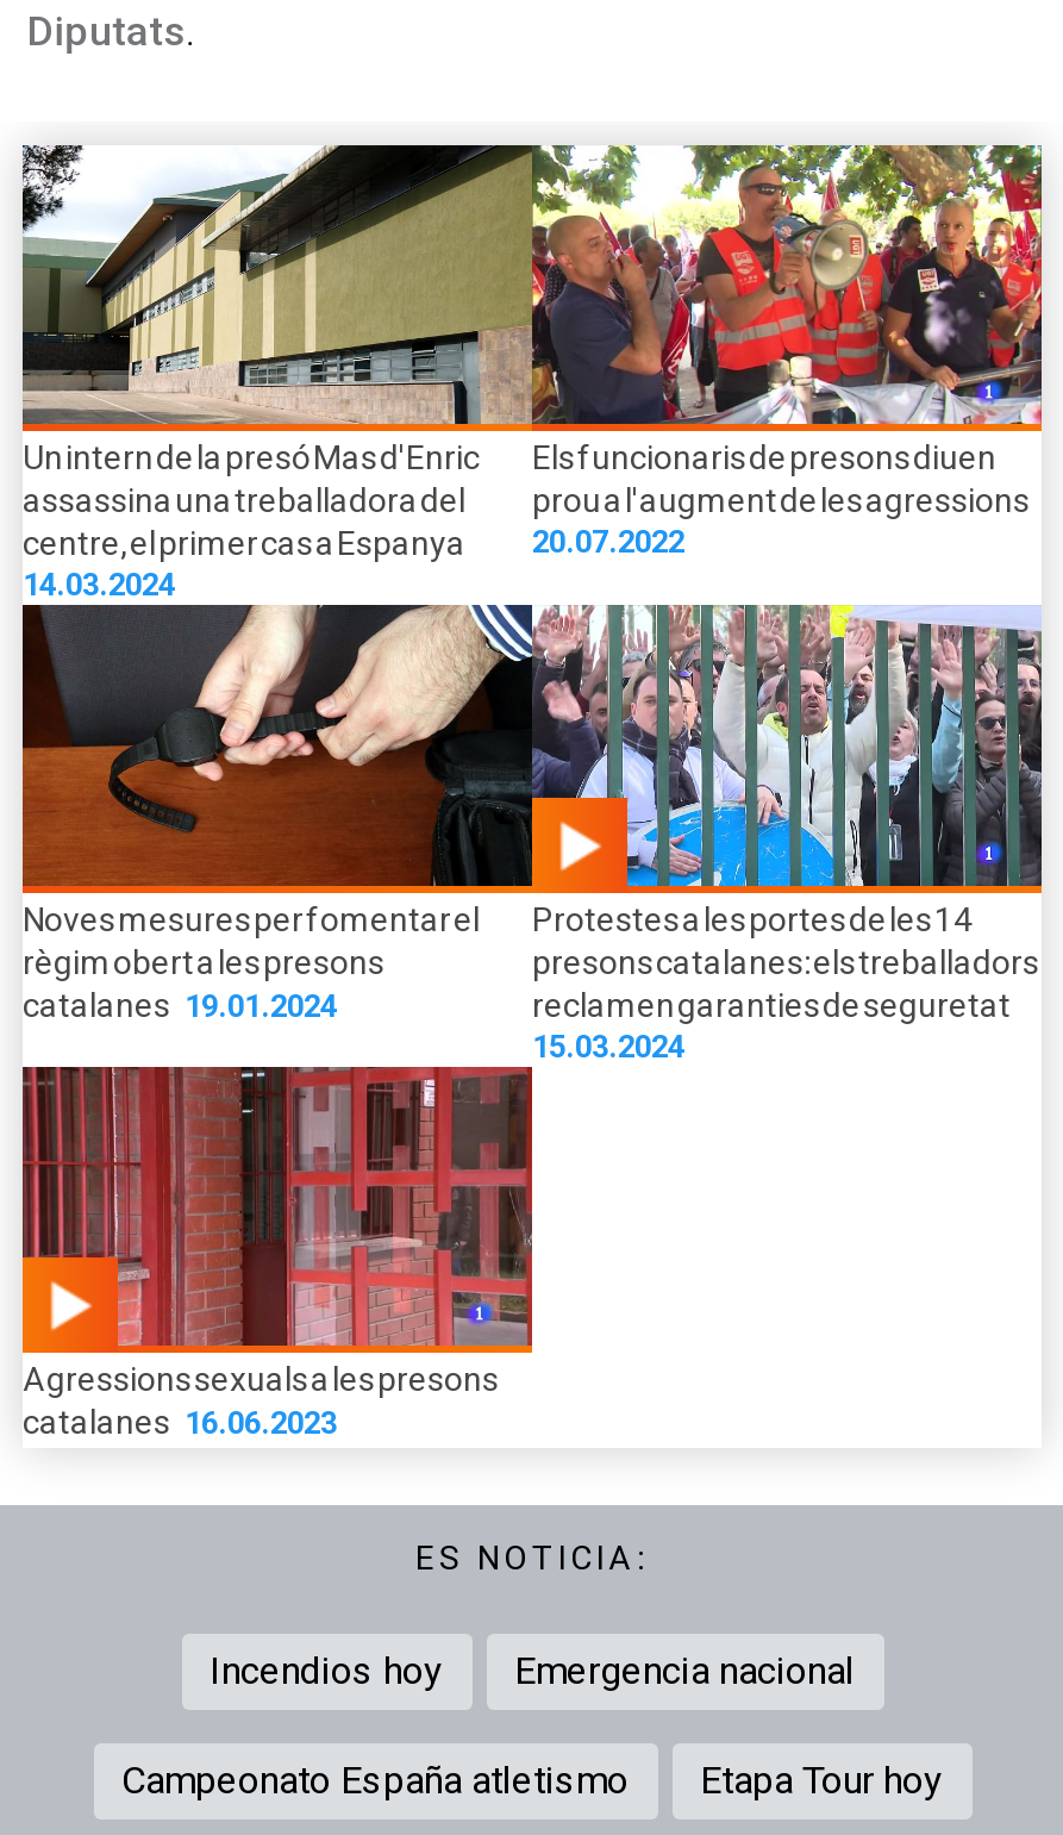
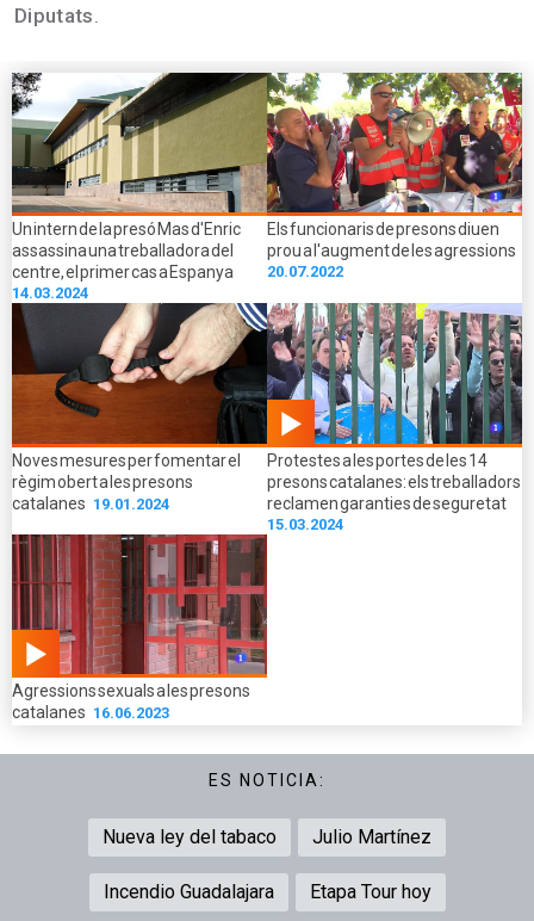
[210,1648,855,1694] Incendios hoy | Emergencia nacional -> [103,826,431,848] Nueva ley del tabaco | Julio Martínez
[121,1758,629,1803] Campeonato España atletismo -> [103,881,274,903] Incendio Guadalajara

